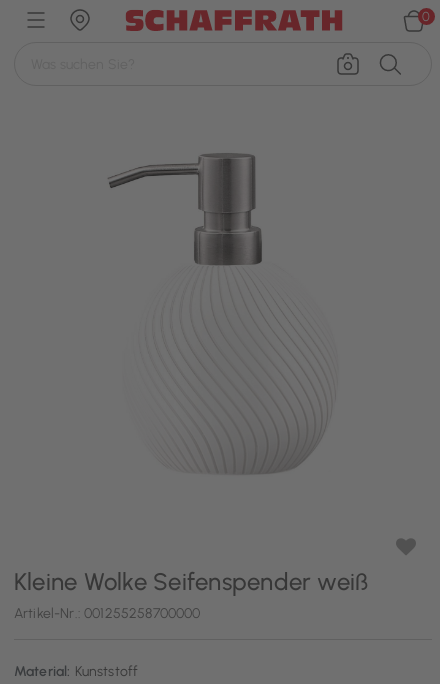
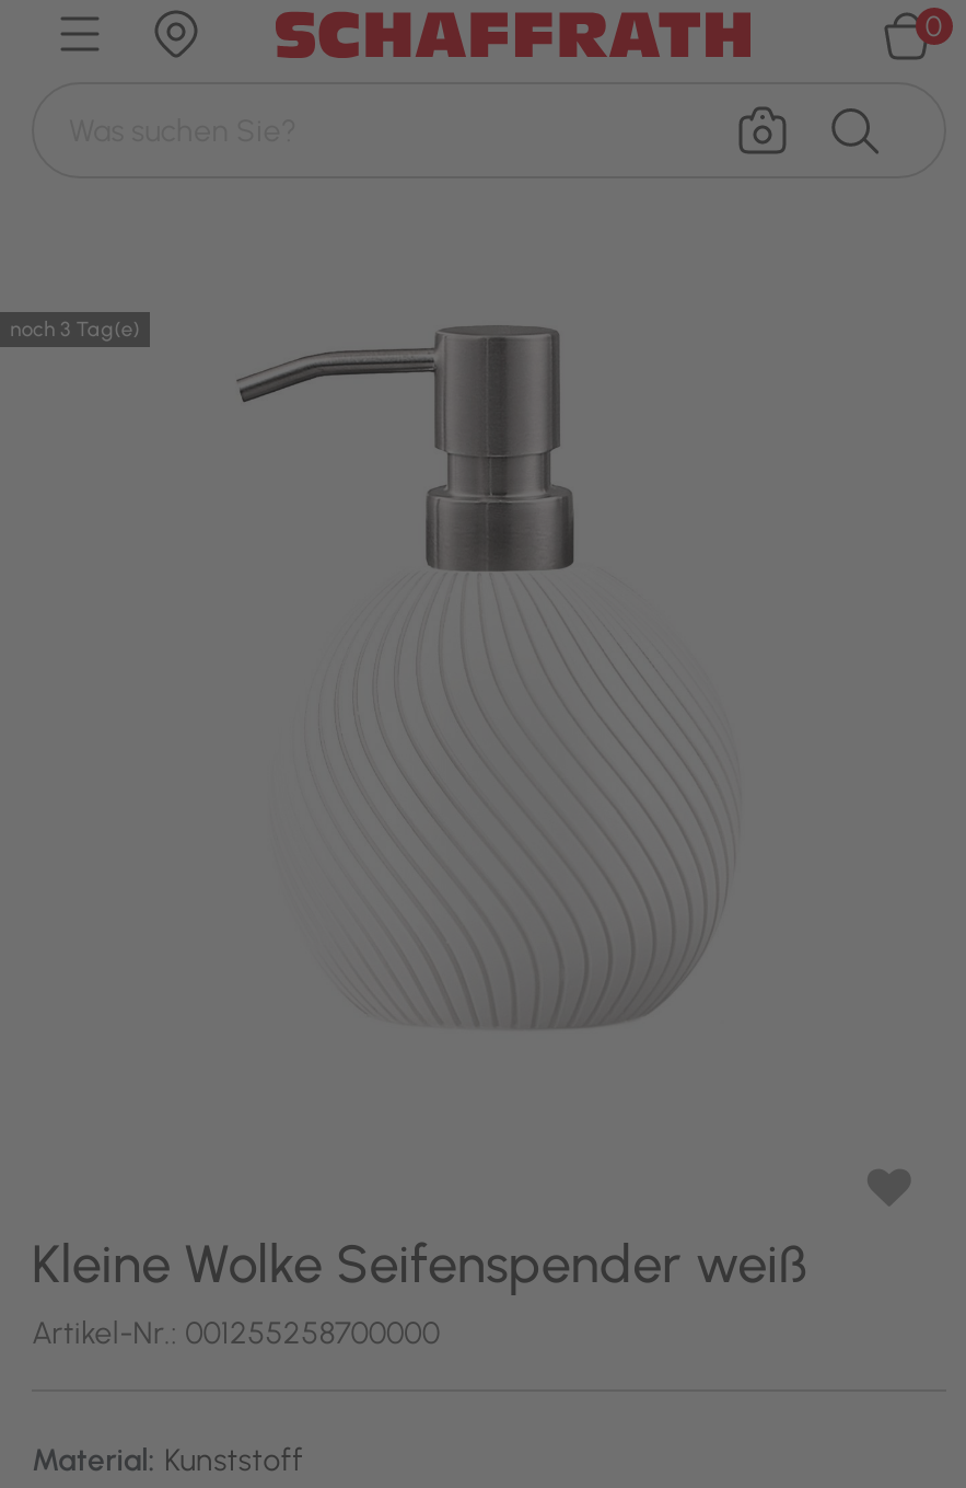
none -> [10,317,139,341] noch 3 Tag(e)

